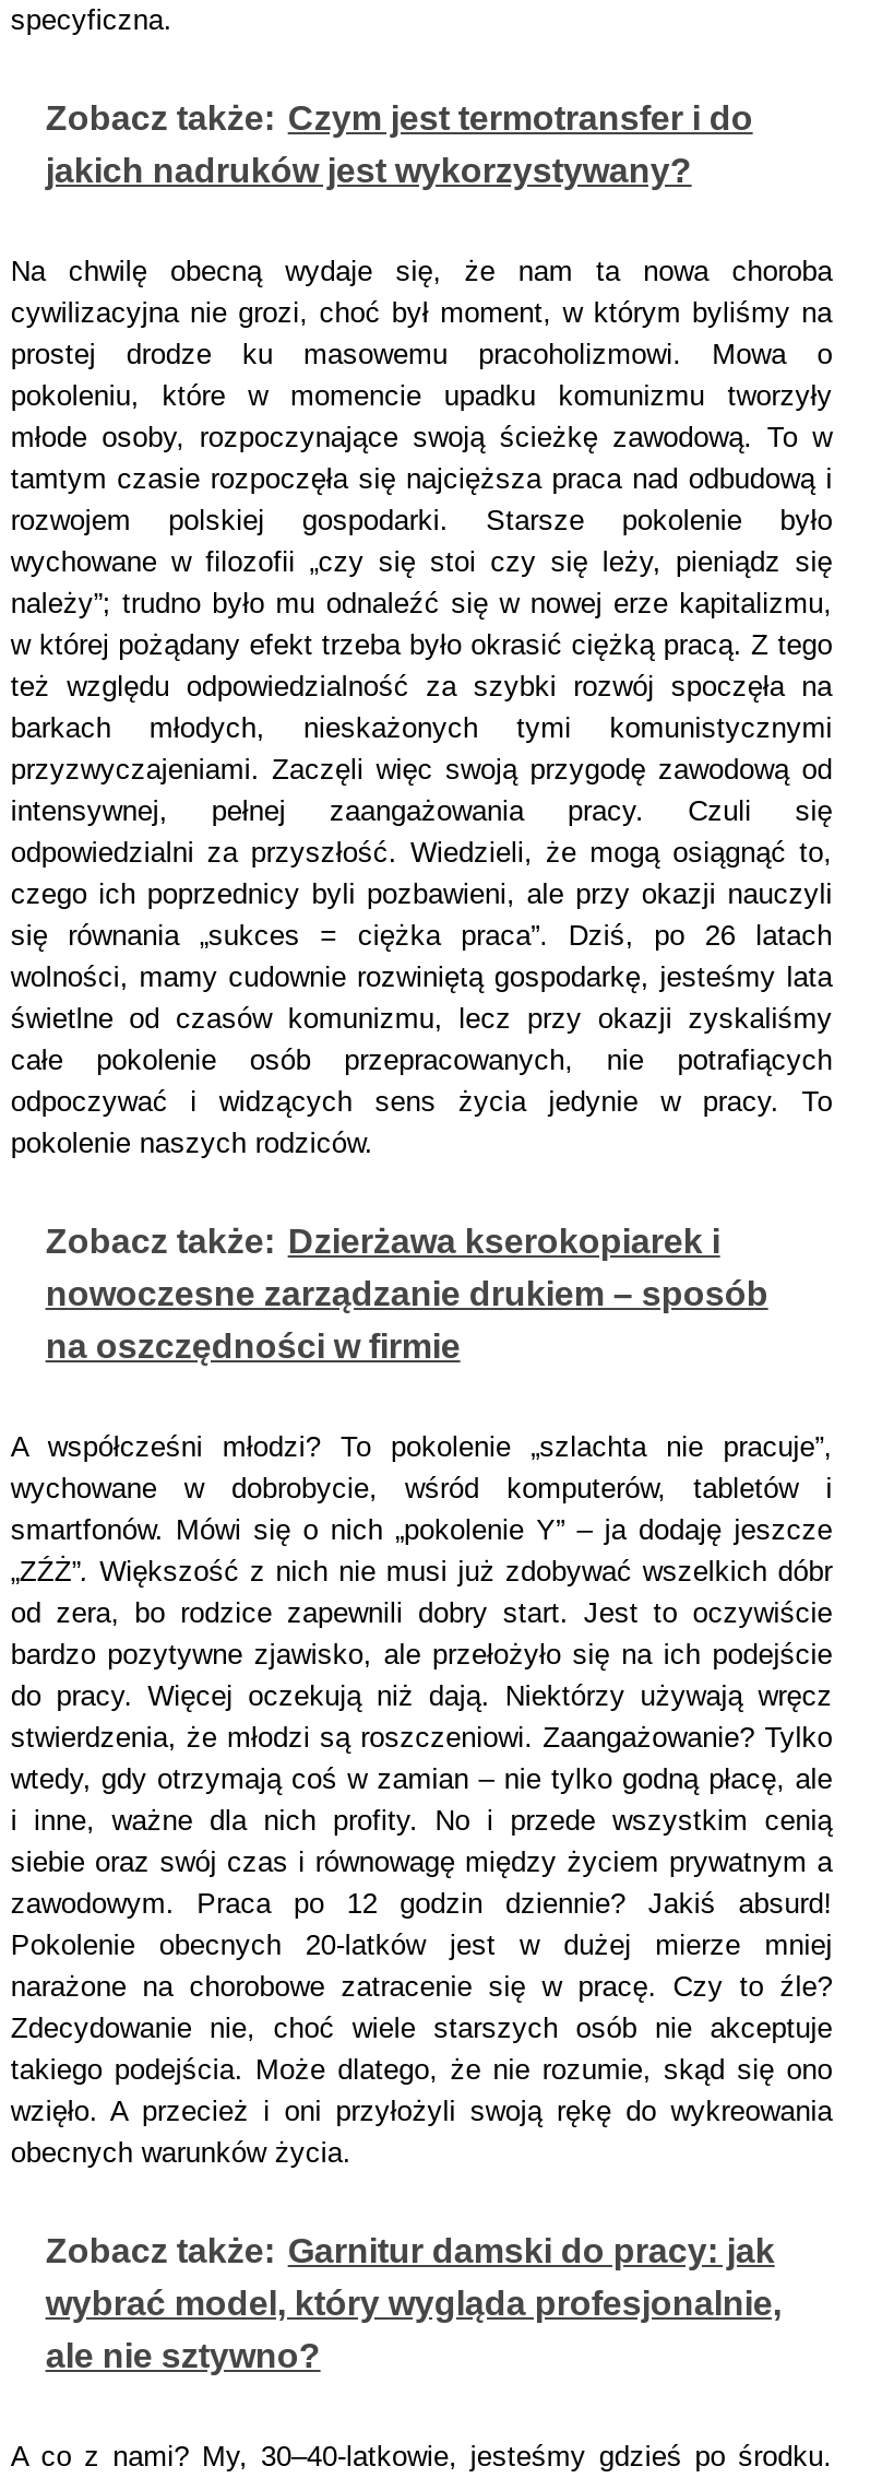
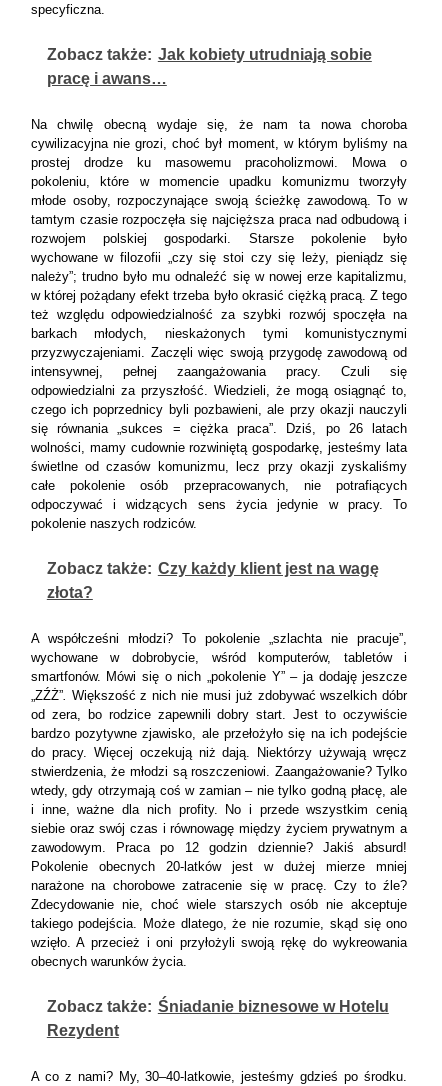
[45,101,753,190] Zobacz także: Czym jest termotransfer i do | jakich nadruków jest wykorzystywany? -> [47,46,372,87] Zobacz także: Jak kobiety utrudniają sobie | pracę i awans…
[45,1224,768,1366] Zobacz także: Dzierżawa kserokopiarek i | nowoczesne zarządzanie drukiem – sposób | na oszczędności w firmie -> [47,560,379,601] Zobacz także: Czy każdy klient jest na wagę | złota?
[45,2233,781,2375] Zobacz także: Garnitur damski do pracy: jak | wybrać model, który wygląda profesjonalnie, | ale nie sztywno? -> [47,998,389,1039] Zobacz także: Śniadanie biznesowe w Hotelu | Rezydent

